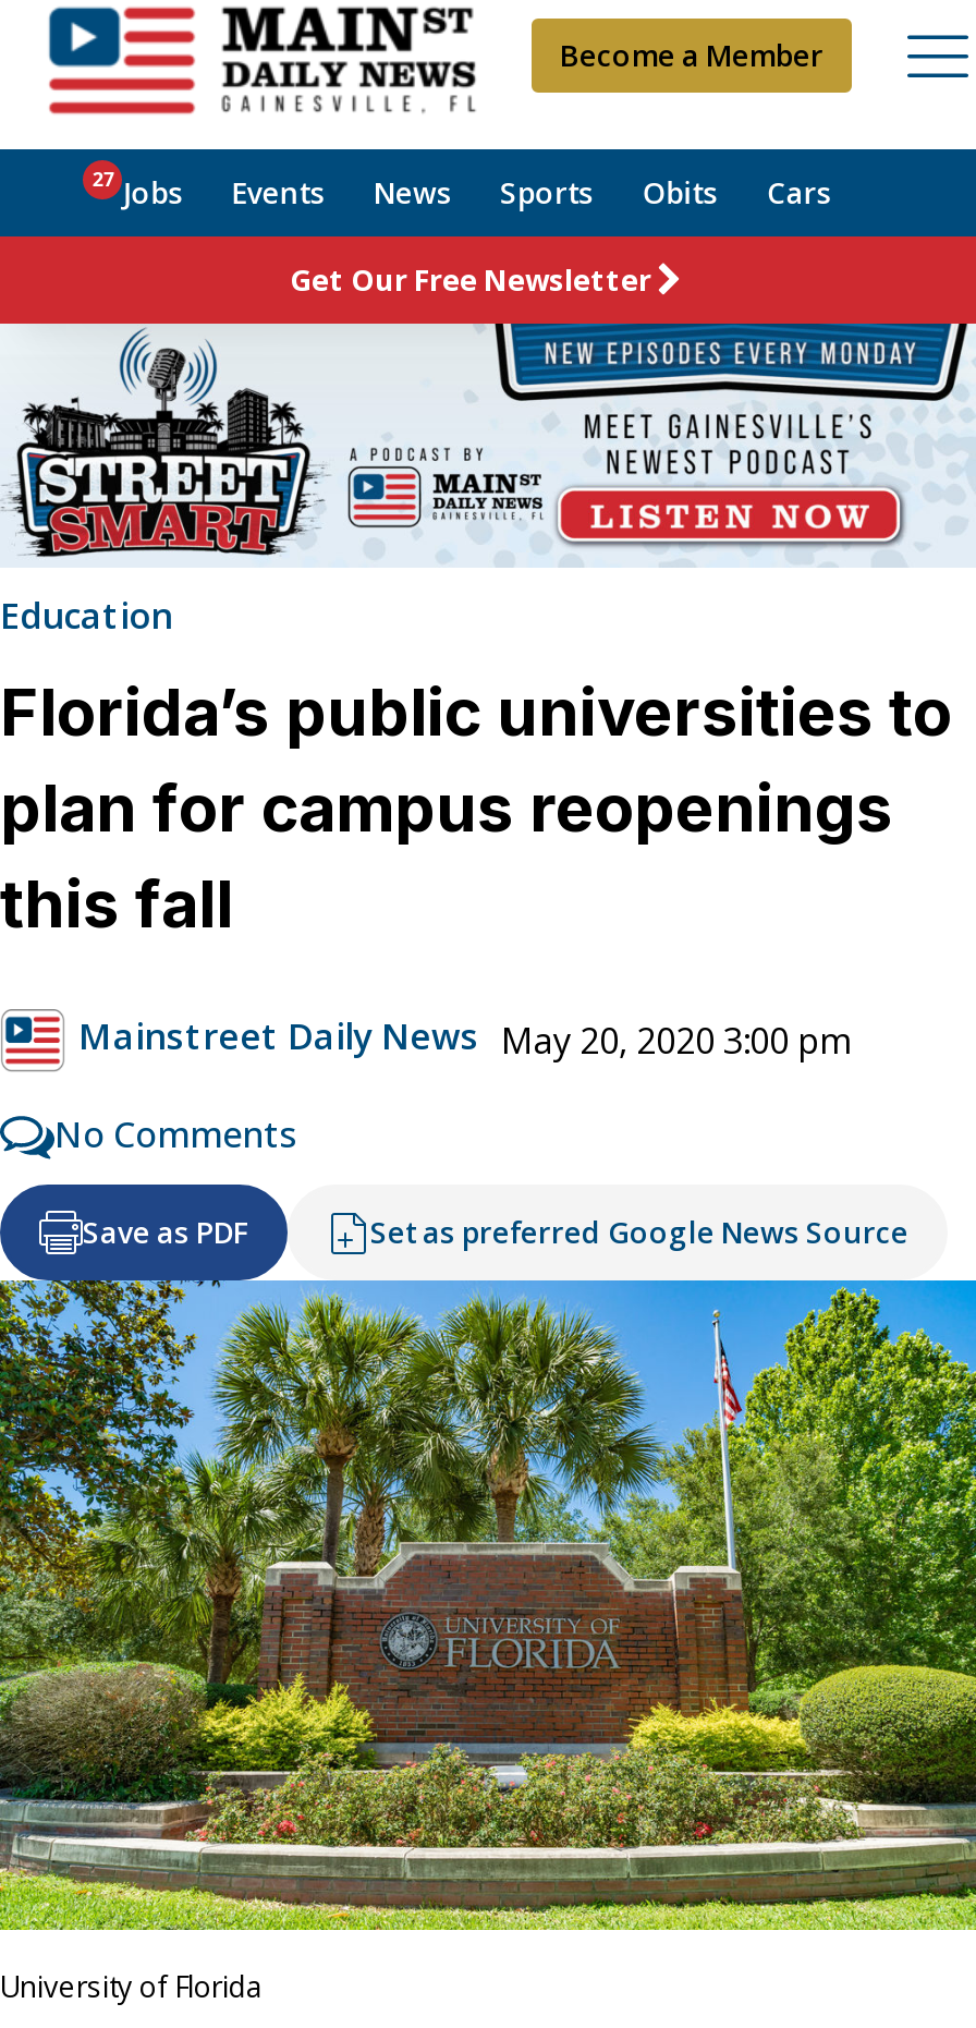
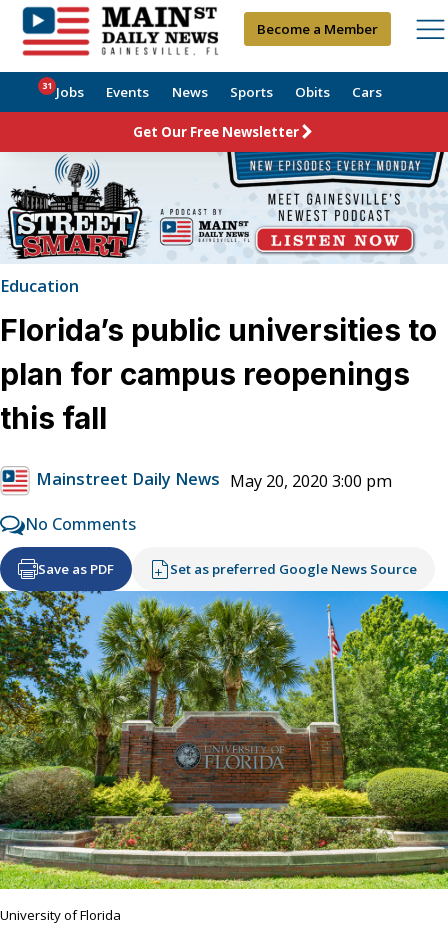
[92,165,832,212] 27 Jobs Events News Sports Obits Cars -> [42,79,382,101] 31 Jobs Events News Sports Obits Cars

